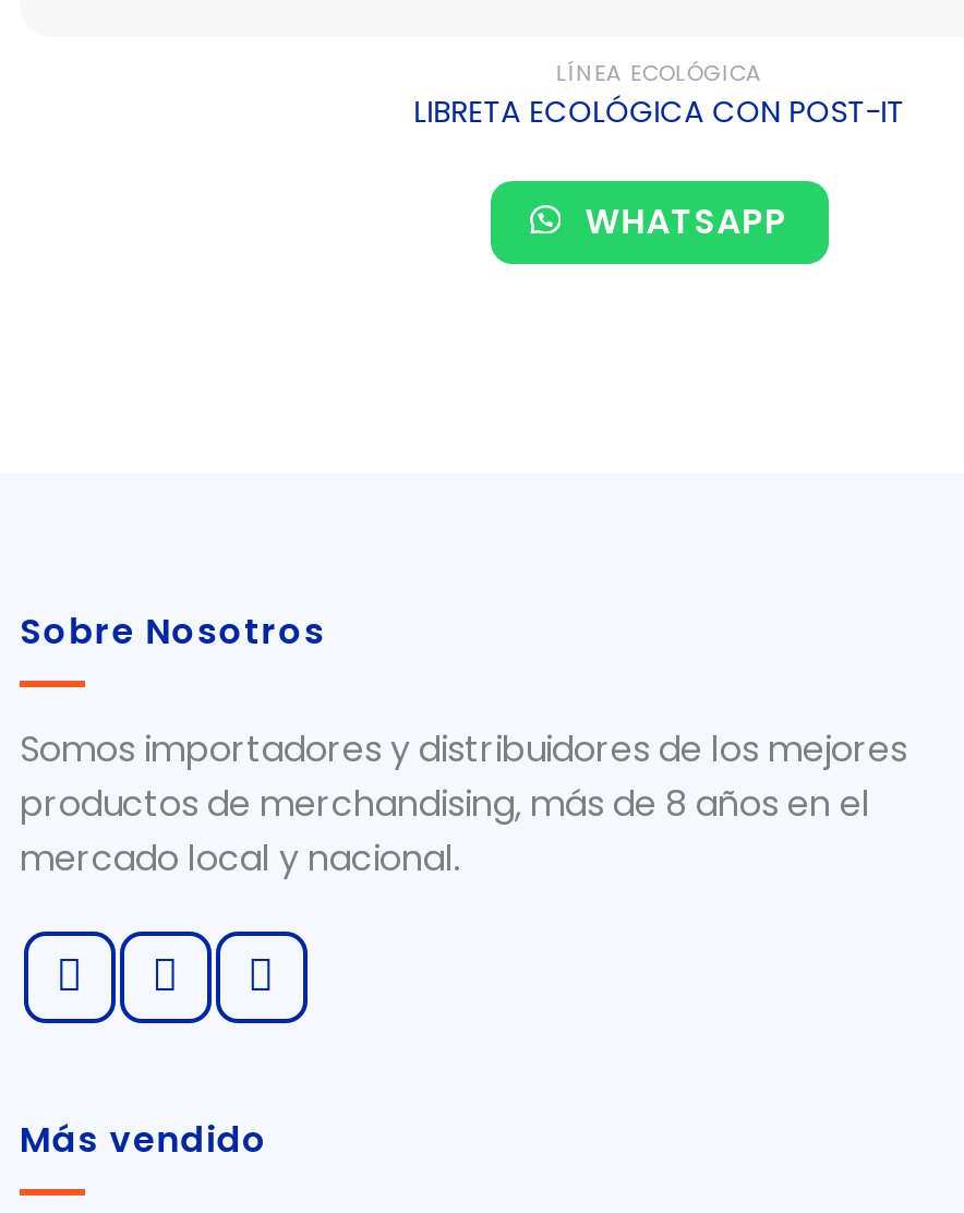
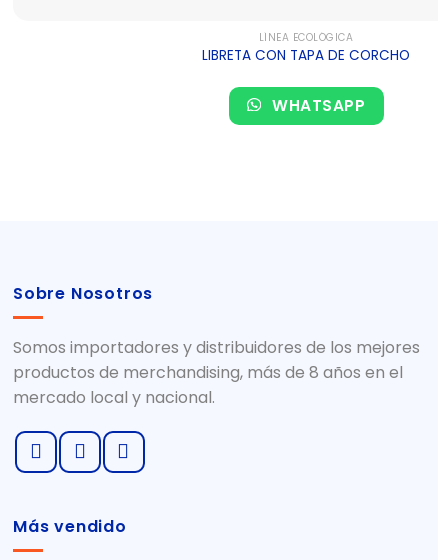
[414,92,904,134] LIBRETA ECOLÓGICA CON POST-IT -> [202,46,410,65] LIBRETA CON TAPA DE CORCHO

